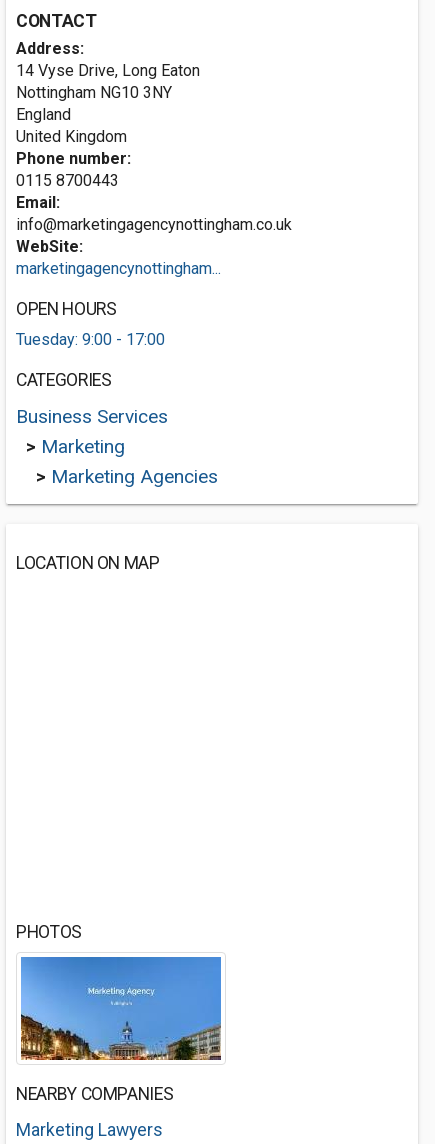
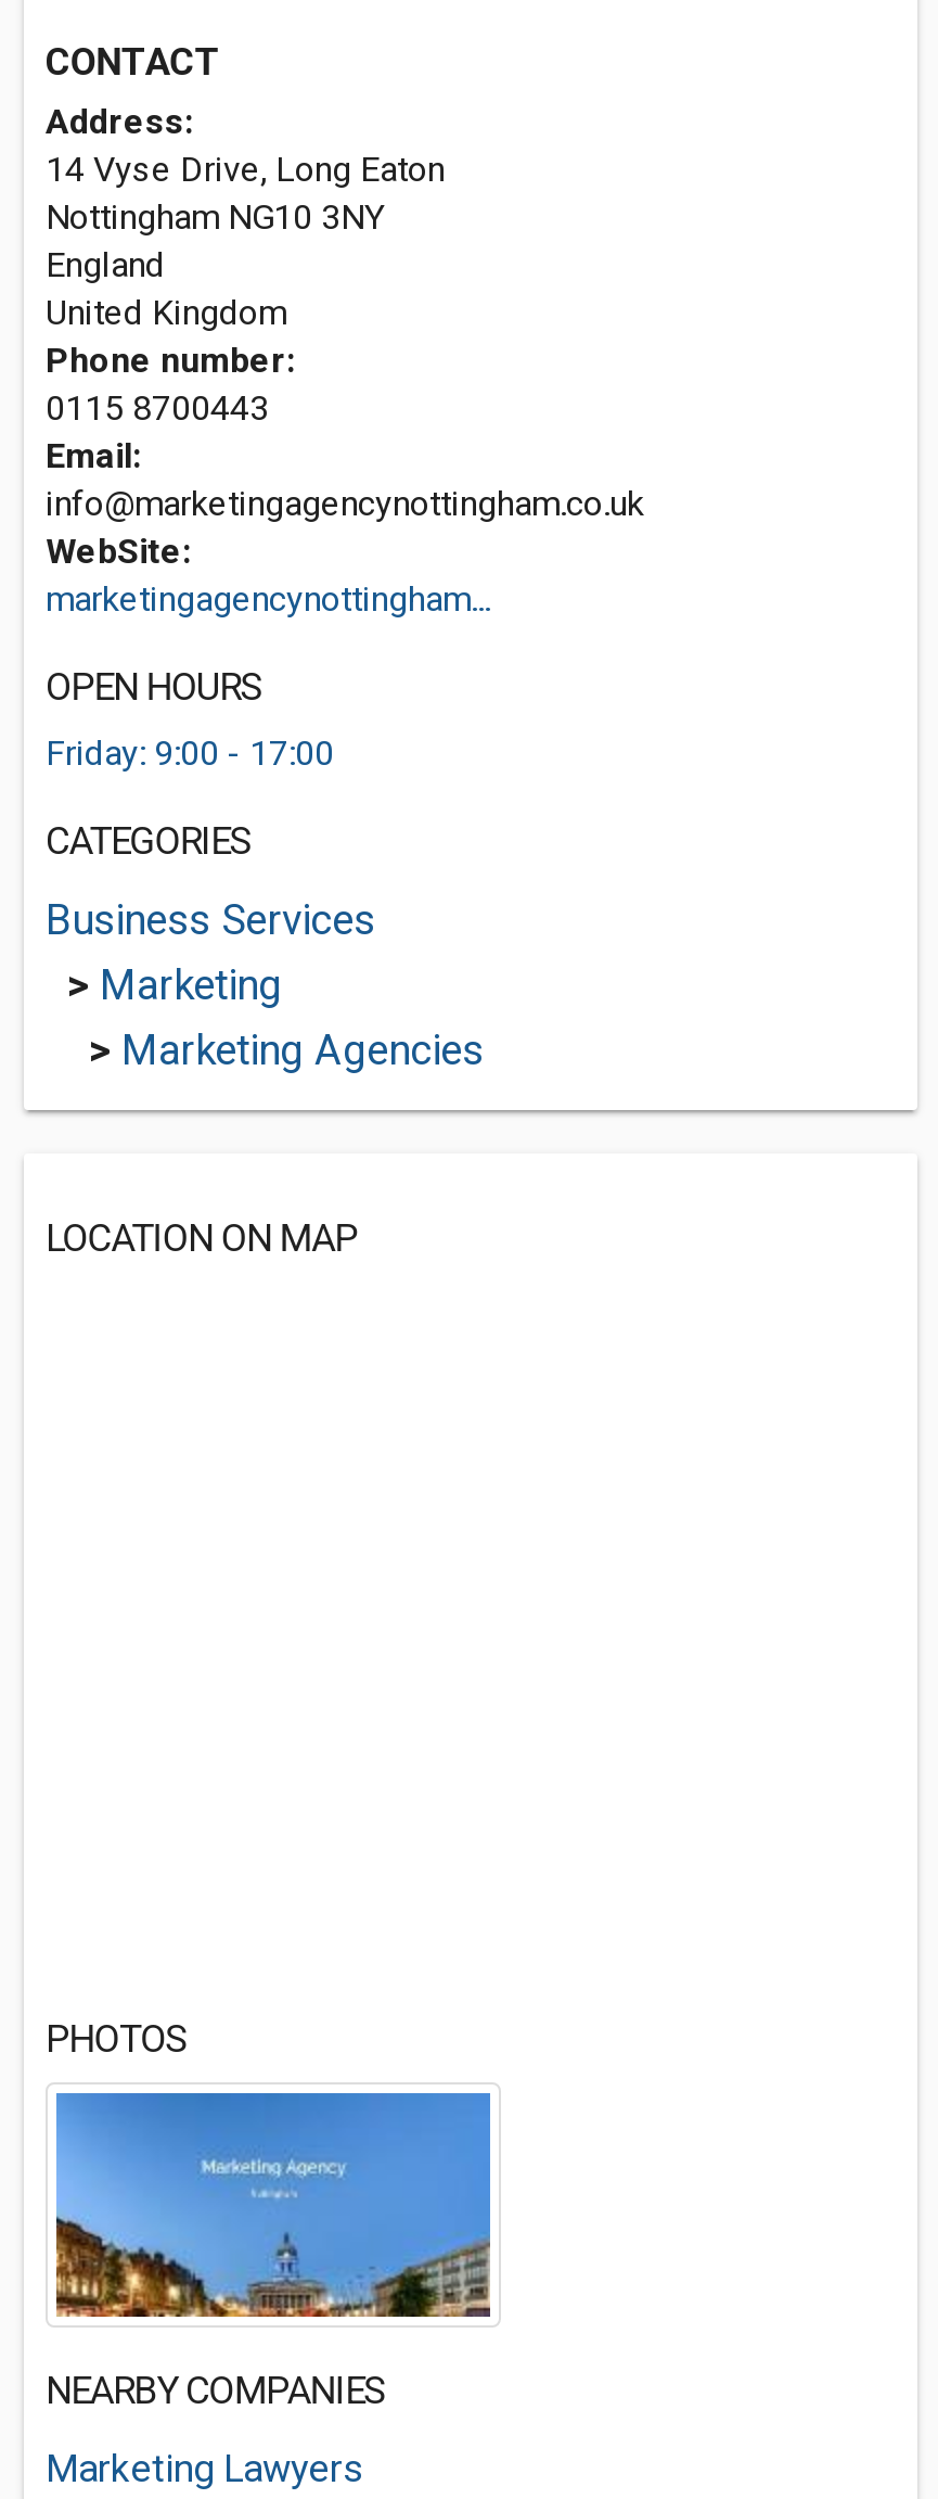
[16,330,165,349] Tuesday: 9:00 - 17:00 -> [46,732,334,774] Friday: 9:00 - 17:00

